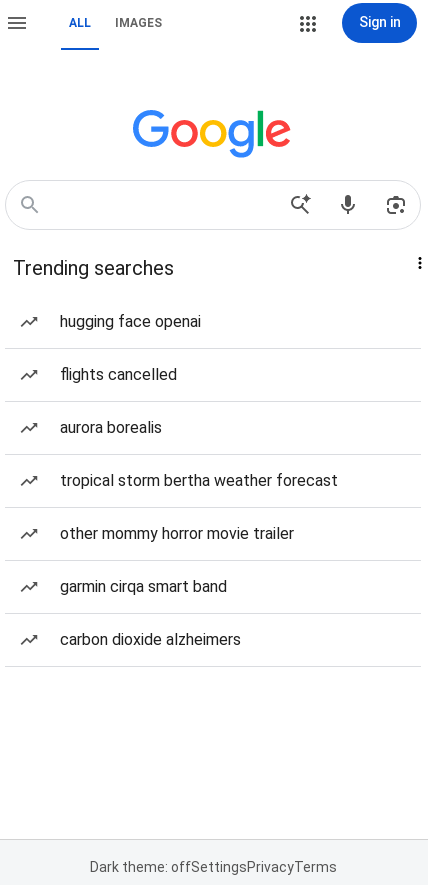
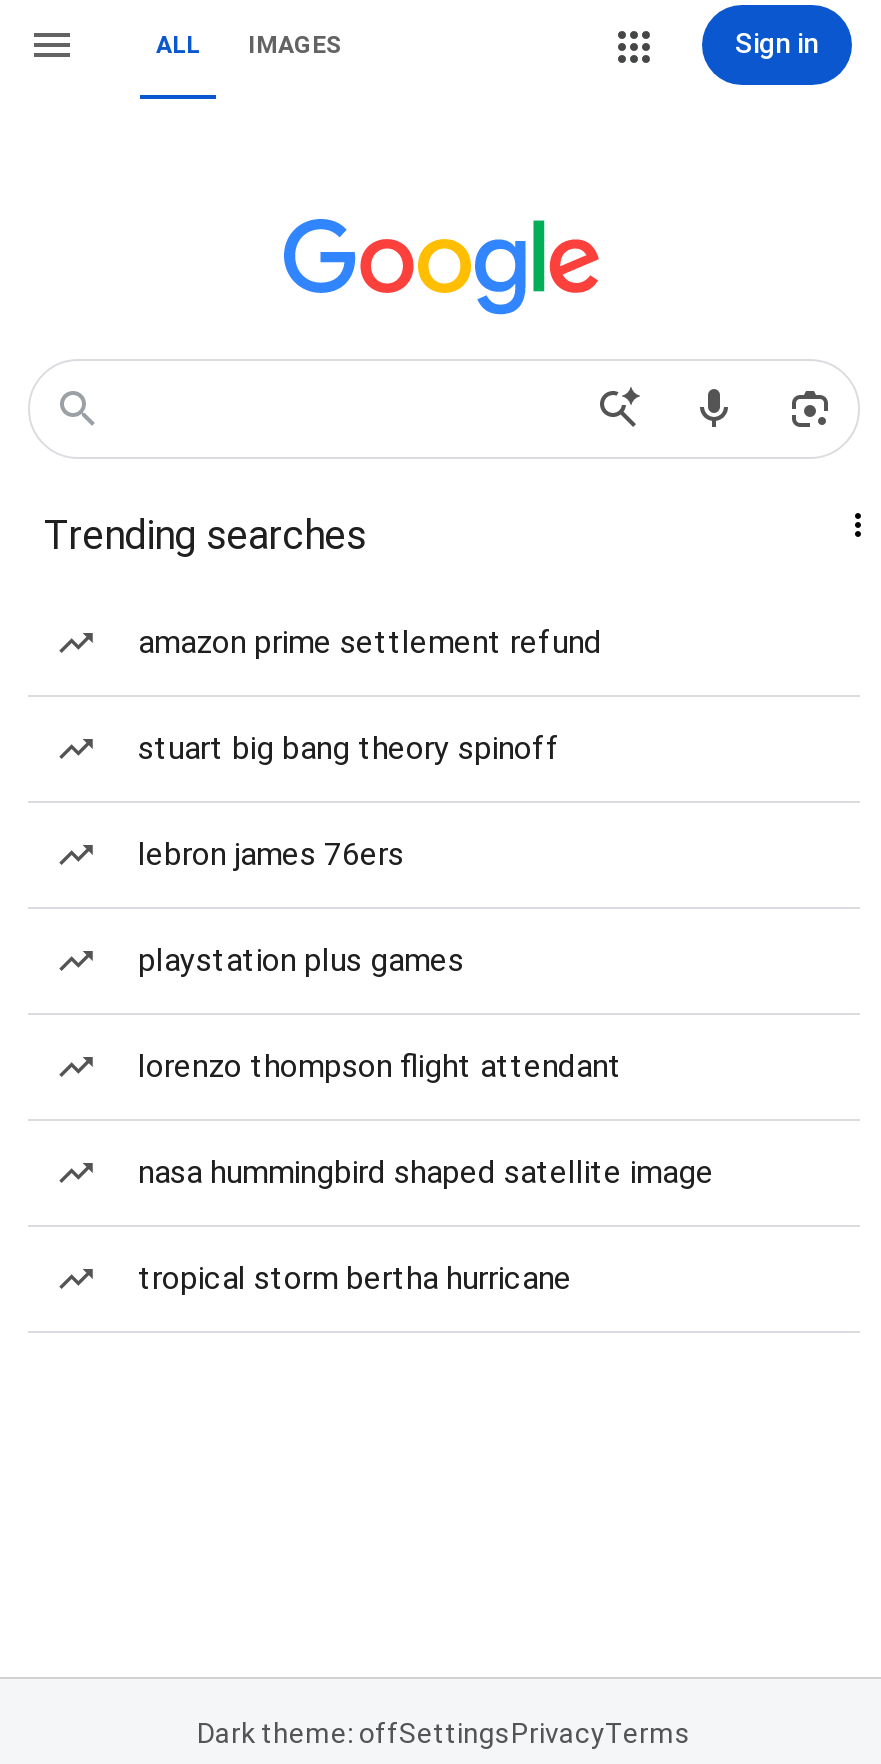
[60,312,201,331] hugging face openai -> [138,623,602,661] amazon prime settlement refund
[60,365,177,384] flights cancelled -> [138,729,560,767] stuart big bang theory spinoff
[60,418,162,437] aurora borealis -> [138,835,404,873] lebron james 76ers
[60,471,338,490] tropical storm bertha weather forecast -> [138,941,464,979] playstation plus games
[60,524,294,543] other mommy horror movie trailer -> [138,1047,622,1085] lorenzo thompson flight attendant
[60,577,227,596] garmin cirqa smart band -> [138,1153,714,1191] nasa hummingbird shaped satellite image
[60,630,241,649] carbon dioxide alzheimers -> [138,1259,572,1297] tropical storm bertha hurricane

